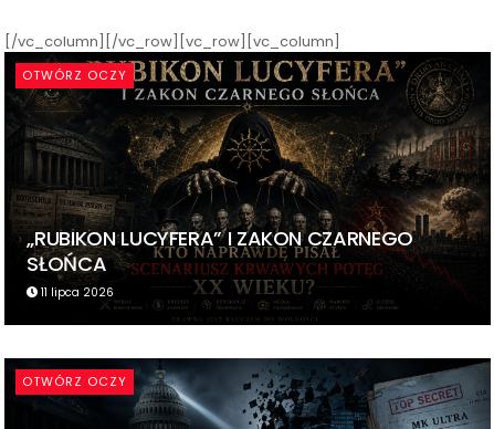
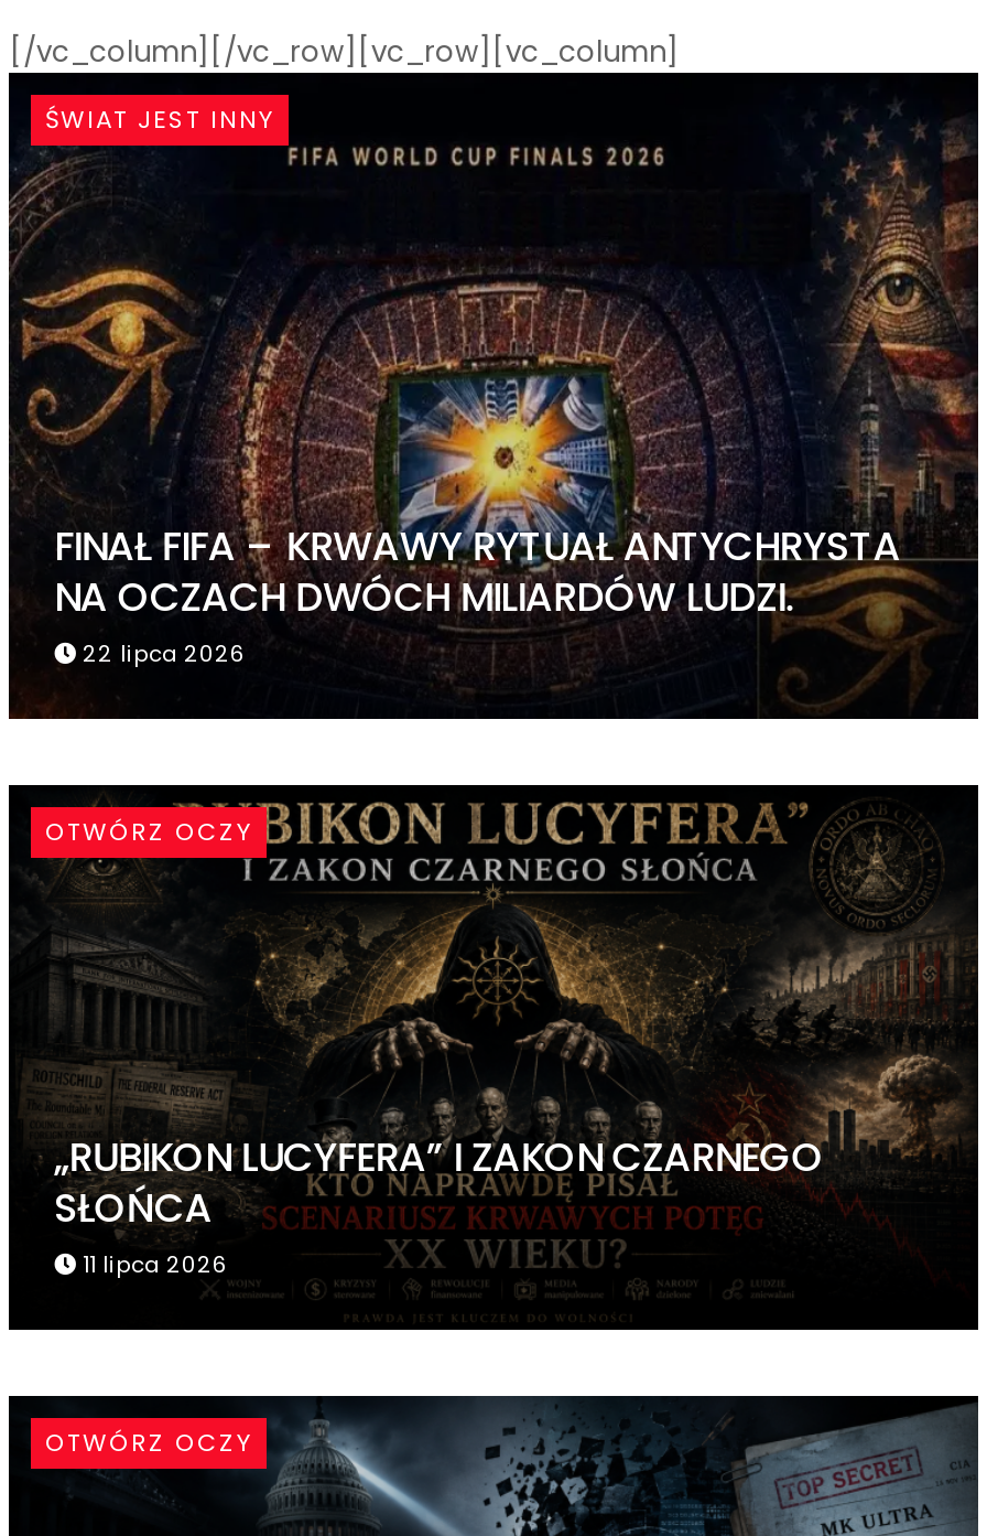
none -> [9,90,978,512] [image] | ŚWIAT JEST INNY
none -> [54,518,901,670] FINAŁ FIFA – KRWAWY RYTUAŁ ANTYCHRYSTA | NA OCZACH DWÓCH MILIARDÓW LUDZI. | 22 lipca 2026

